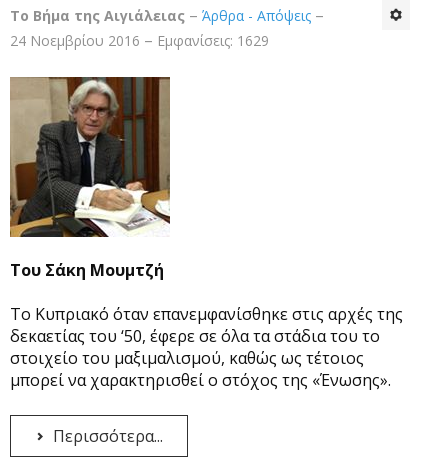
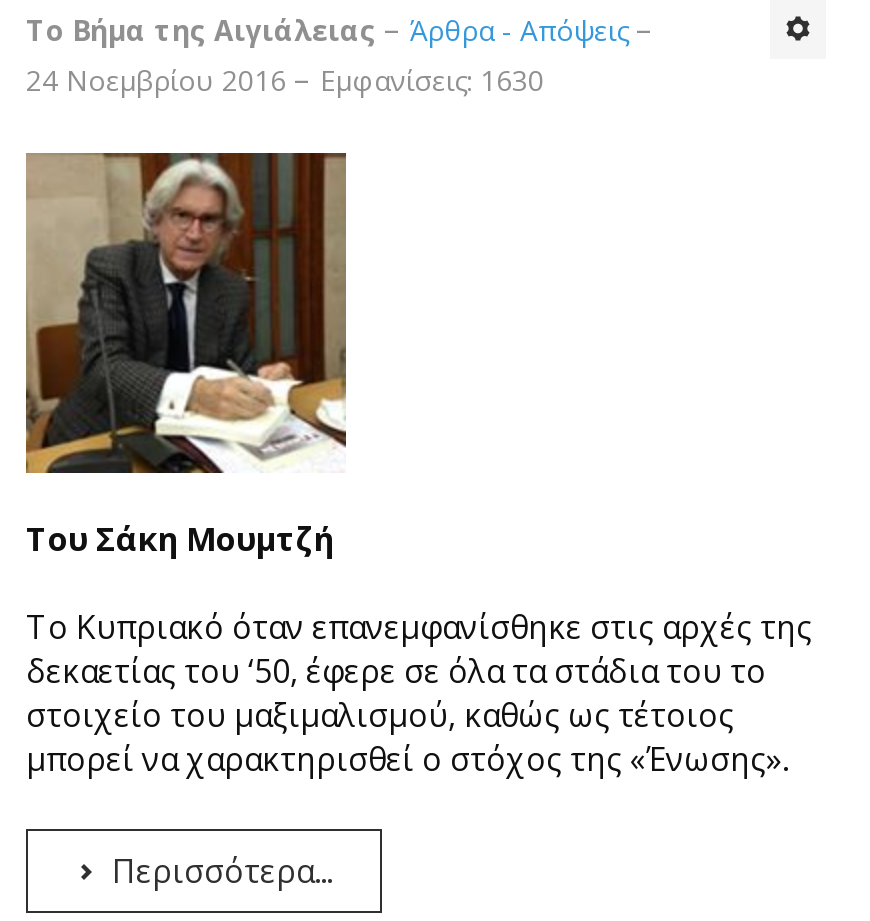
[10,31,269,50] 24 Νοεμβρίου 2016 Εμφανίσεις: 1629 -> [26,61,544,99] 24 Νοεμβρίου 2016 Εμφανίσεις: 1630

